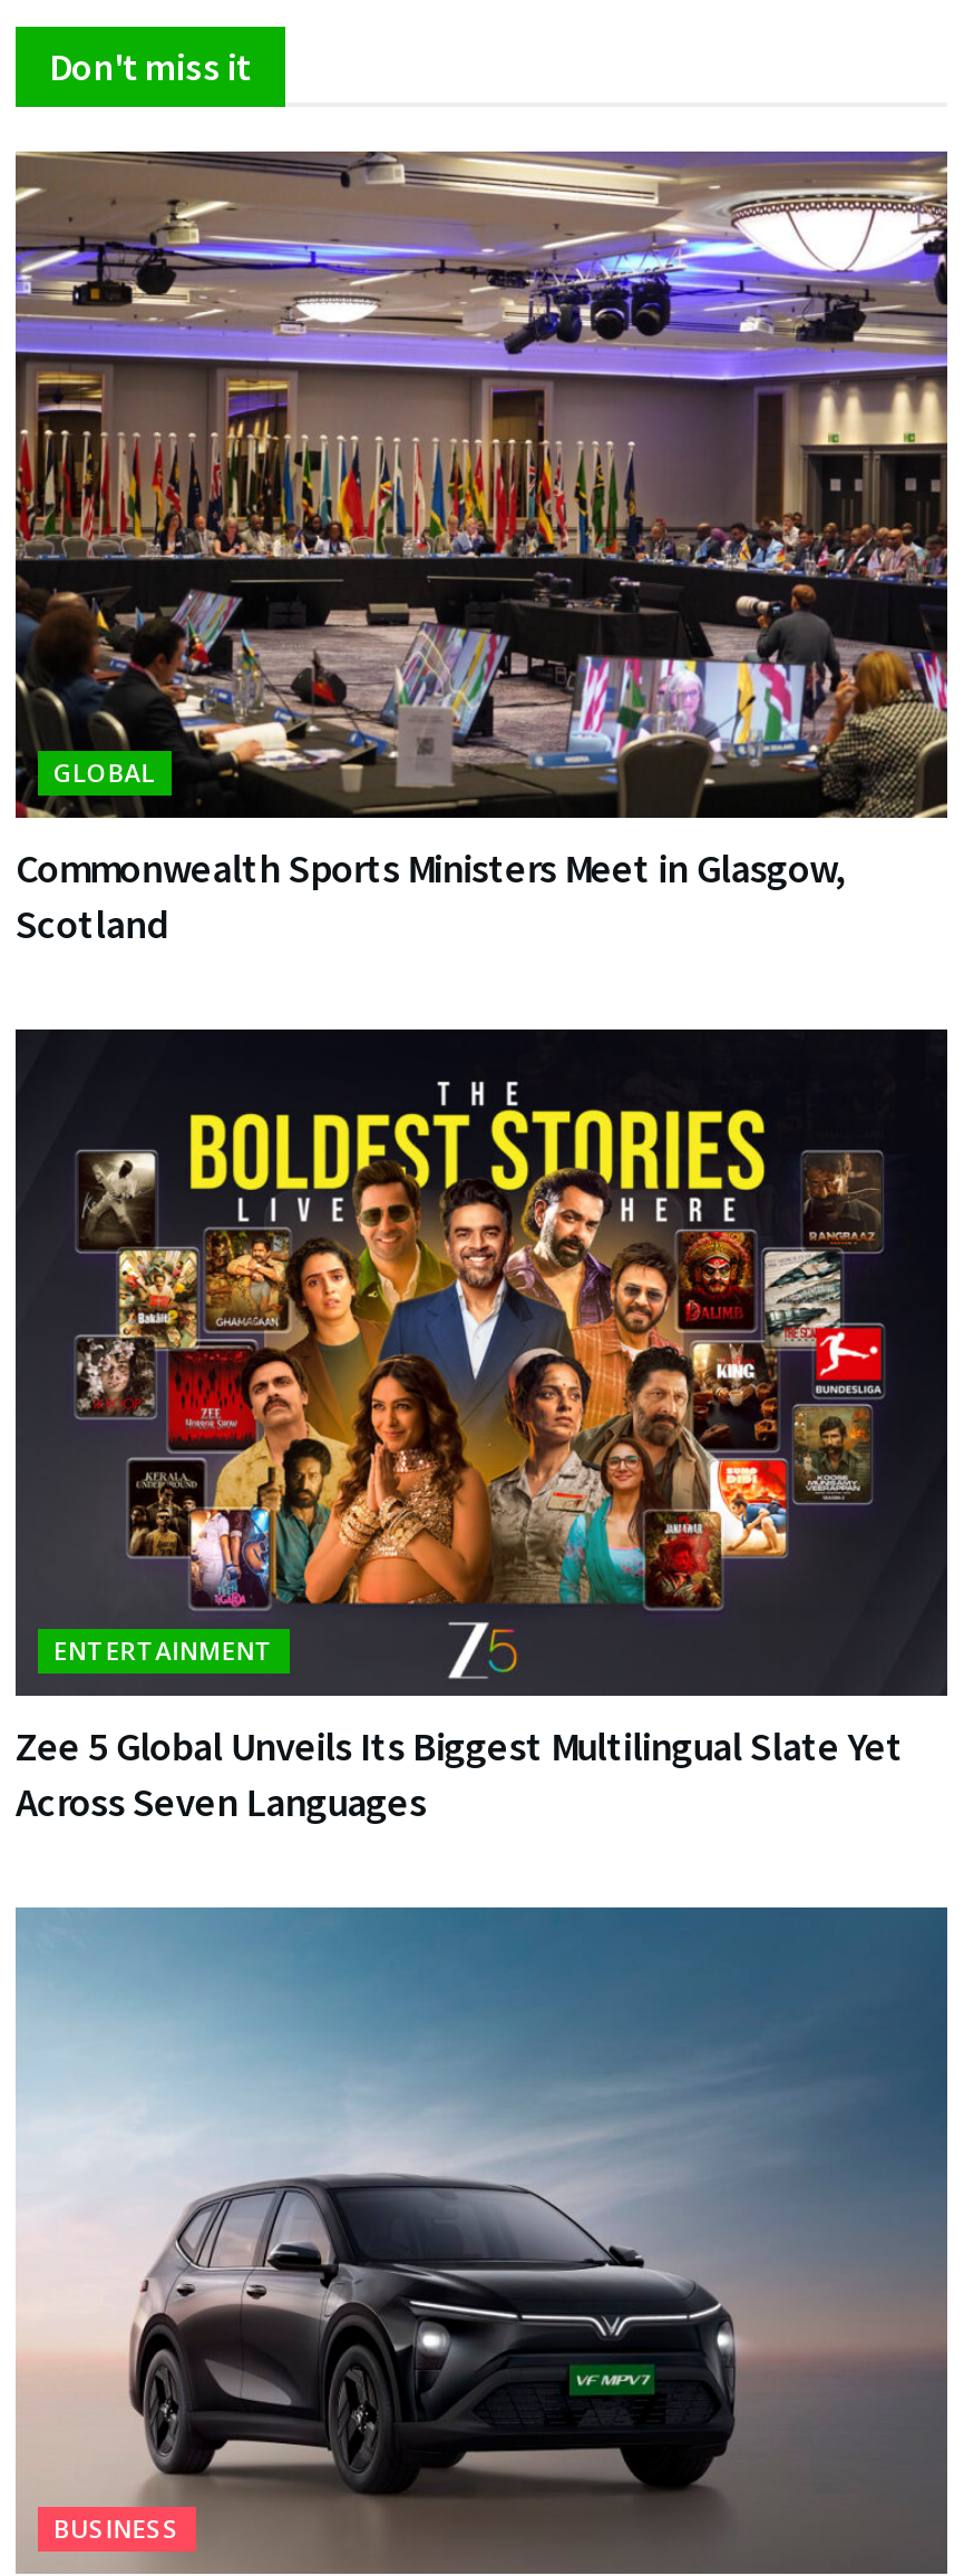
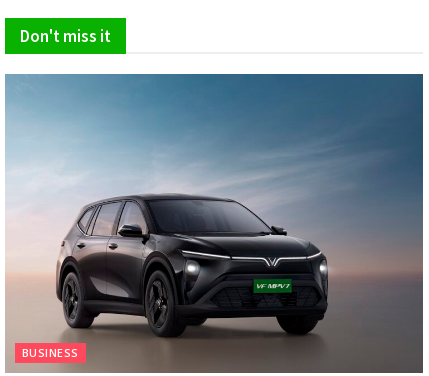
[13,149,950,949] [image] | GLOBAL | Commonwealth Sports Ministers Meet in Glasgow, | Scotland -> none
[13,1027,950,1827] [image] | ENTERTAINMENT | Zee 5 Global Unveils Its Biggest Multilingual Slate Yet | Across Seven Languages -> none

